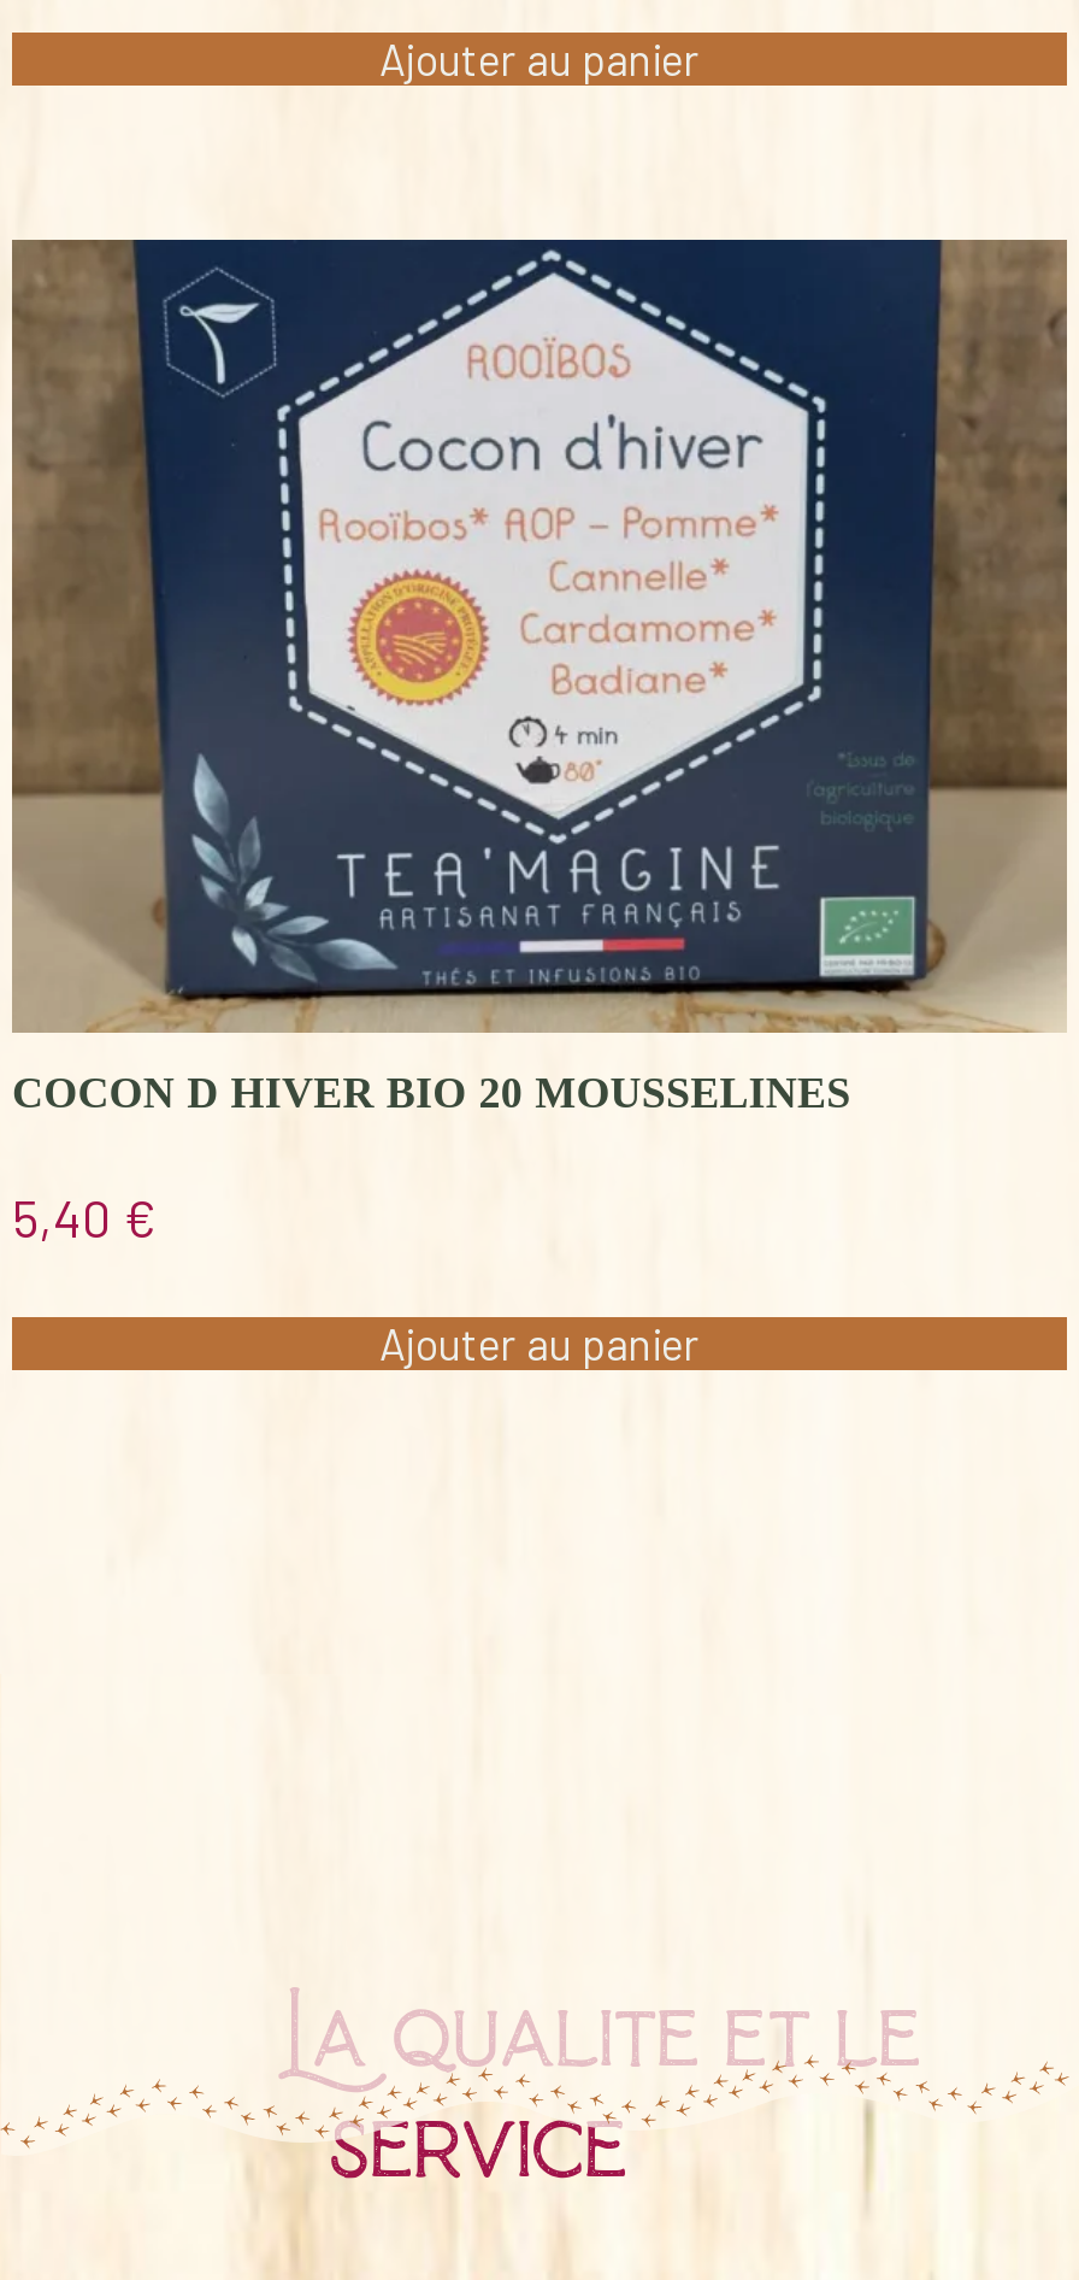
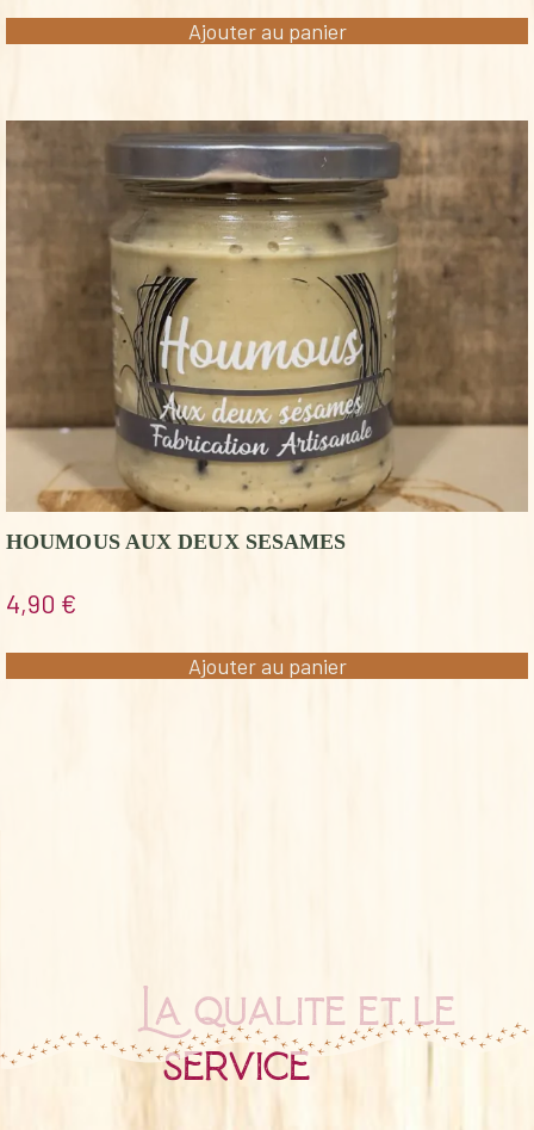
[12,239,1067,1116] [image] | COCON D HIVER BIO 20 MOUSSELINES -> [6,121,528,554] [image] | HOUMOUS AUX DEUX SESAMES
[12,1184,154,1247] 5,40 € -> [6,587,76,618] 4,90 €

